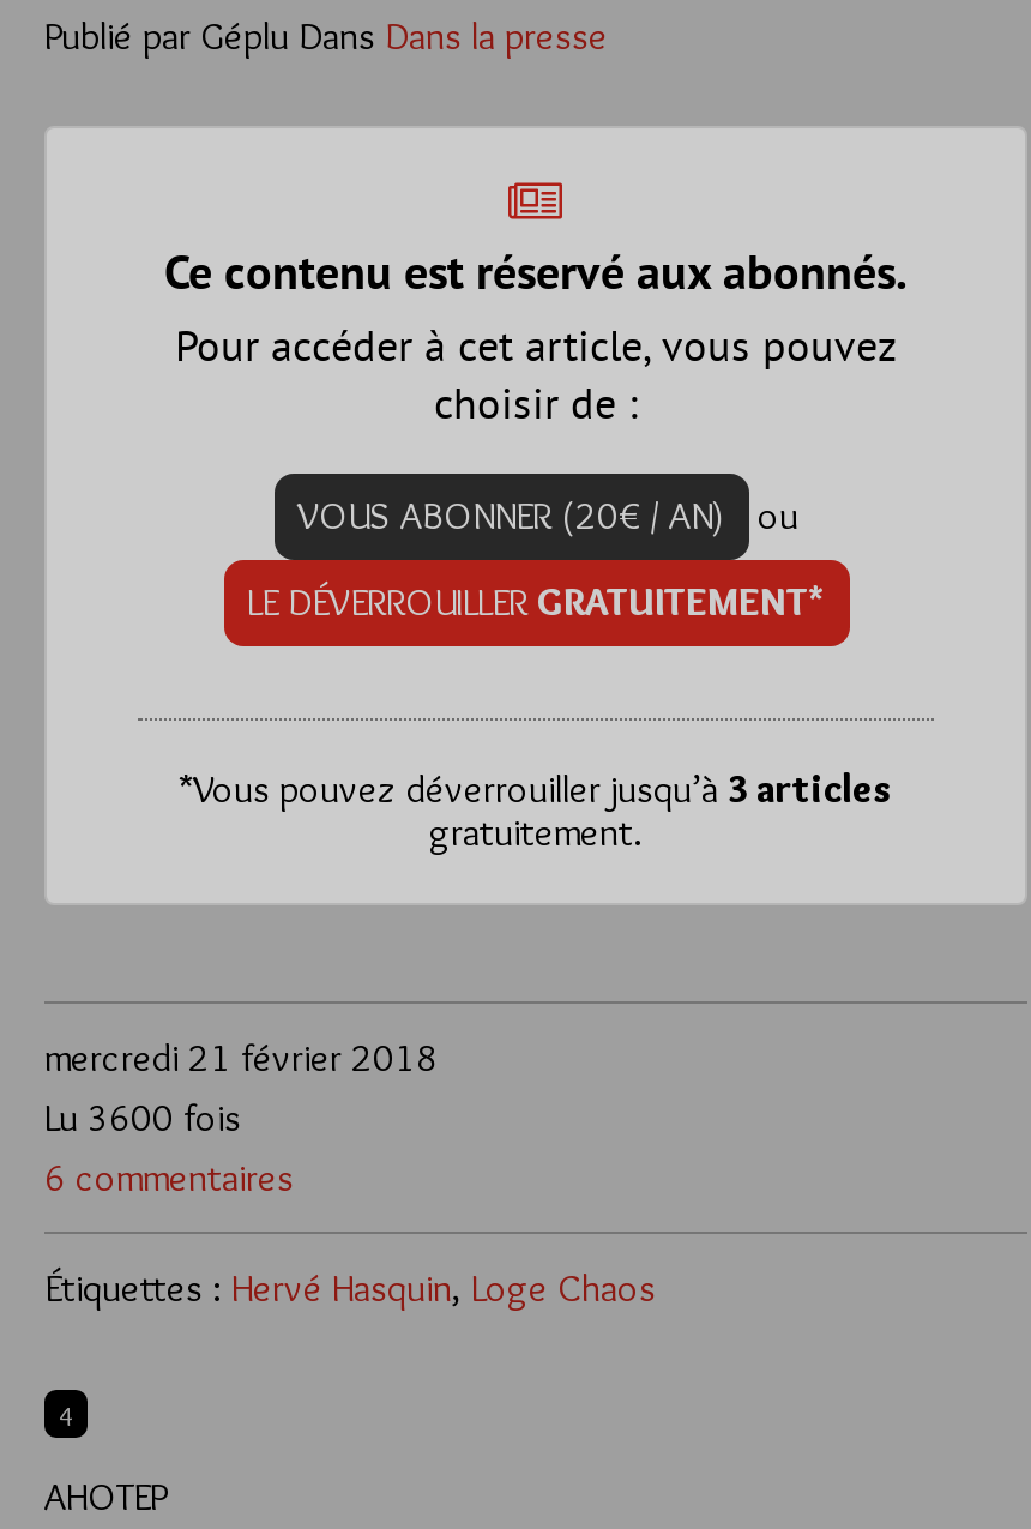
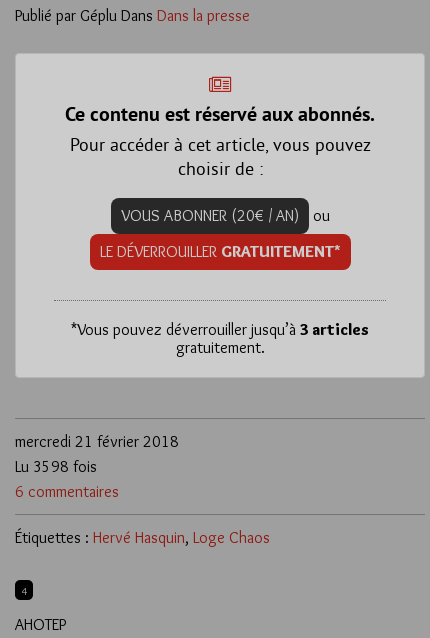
[44,1095,241,1141] Lu 3600 fois -> [15,457,97,476] Lu 3598 fois

